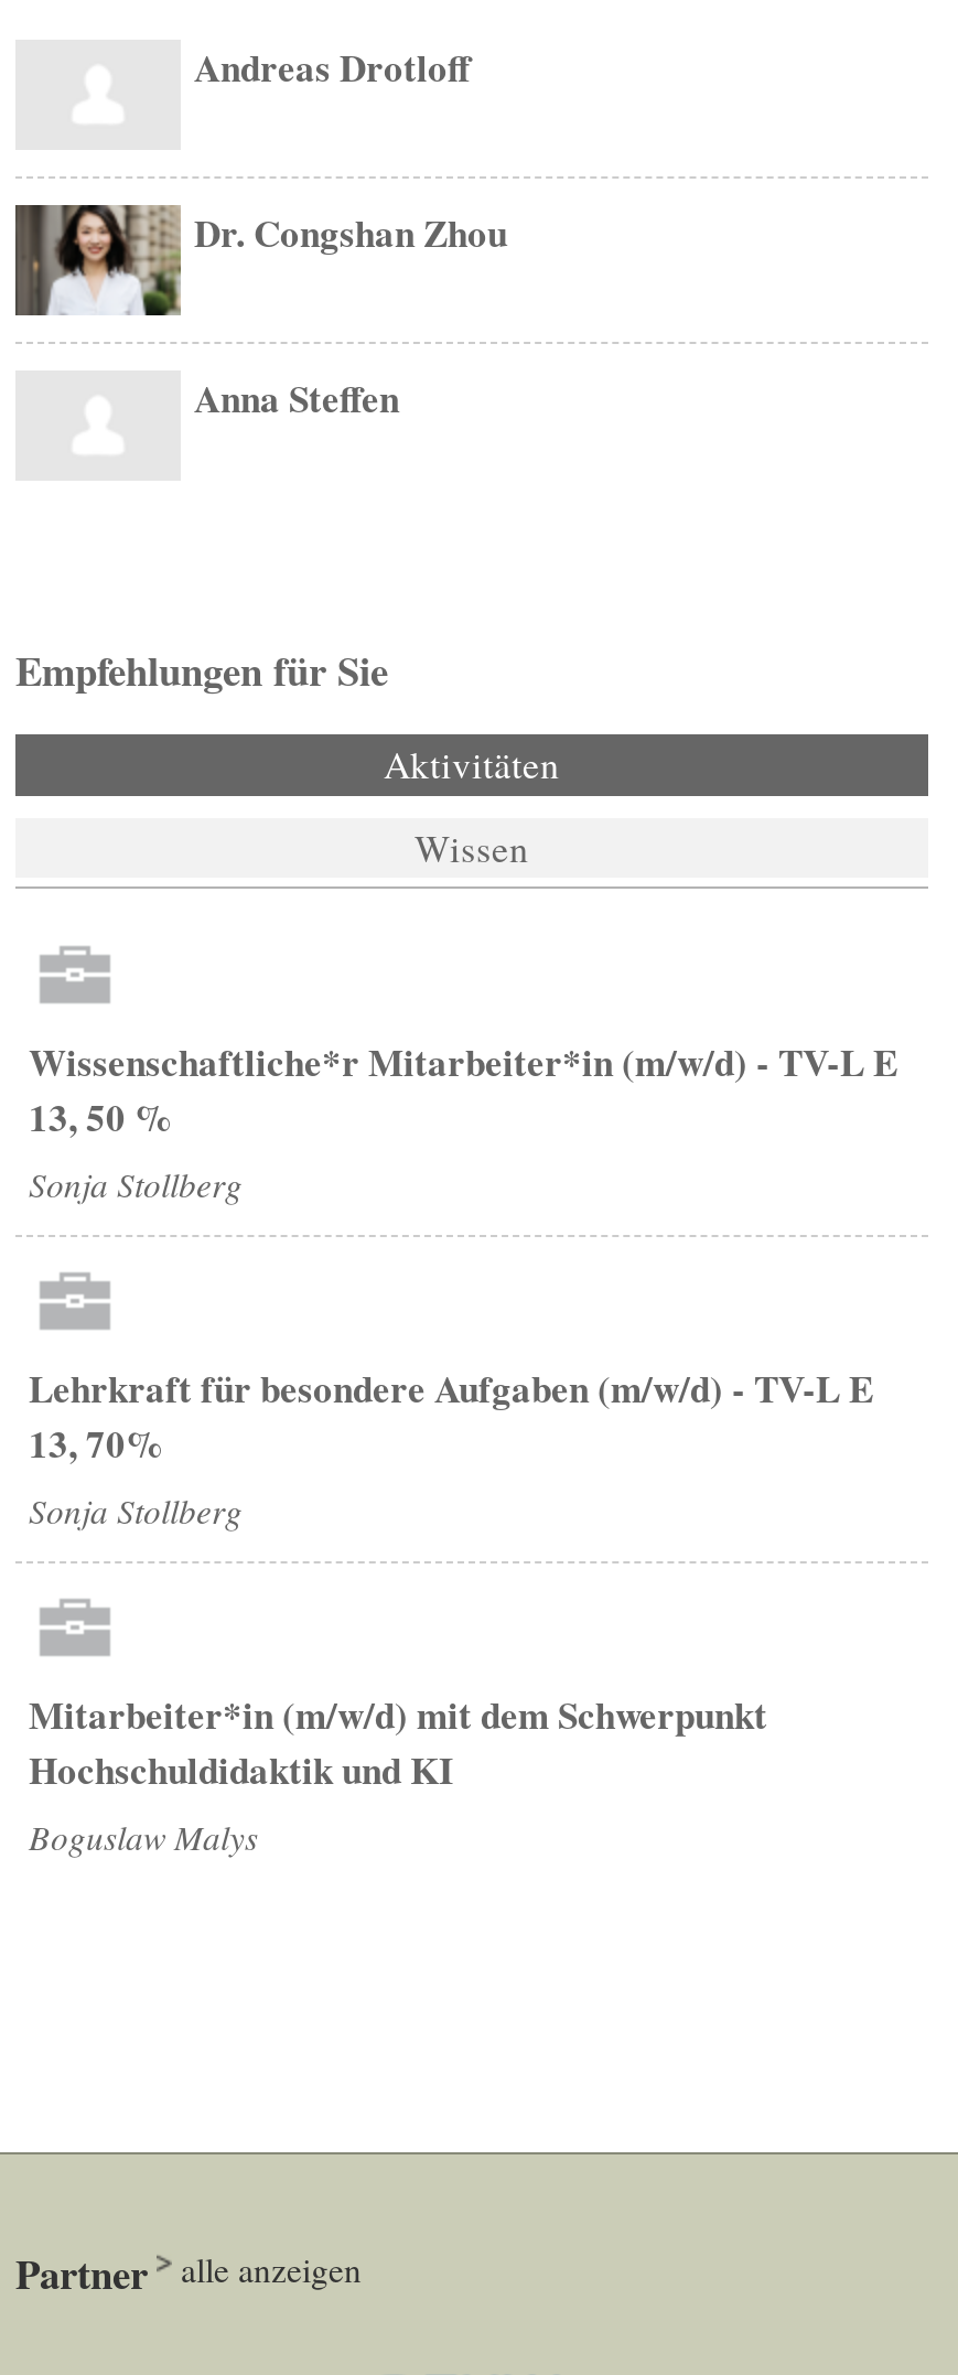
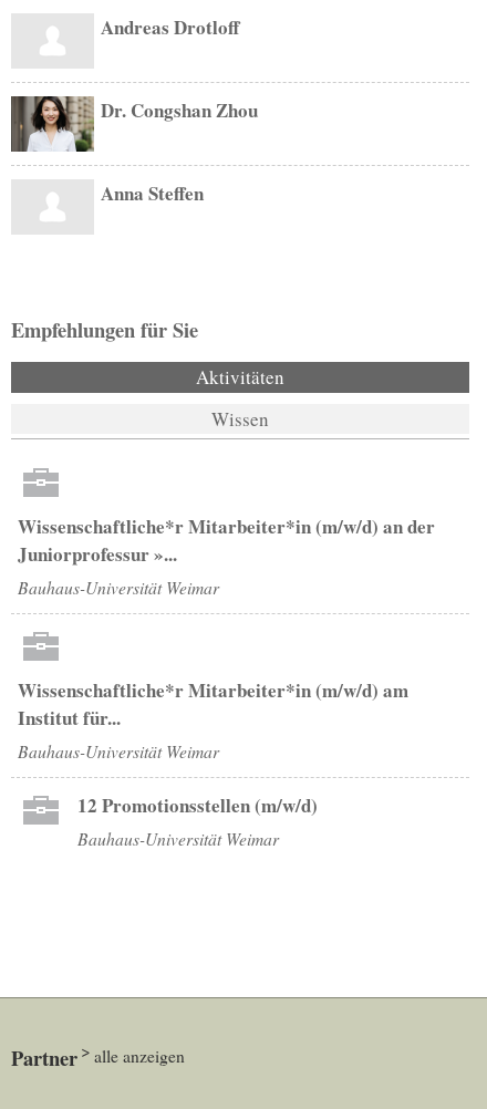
[29,1034,897,1206] Wissenschaftliche*r Mitarbeiter*in (m/w/d) - TV-L E | 13, 50 % | Sonja Stollberg -> [18,512,435,599] Wissenschaftliche*r Mitarbeiter*in (m/w/d) an der | Juniorprofessur »... | Bauhaus-Universität Weimar
[29,1360,873,1532] Lehrkraft für besondere Aufgaben (m/w/d) - TV-L E | 13, 70% | Sonja Stollberg -> [18,676,408,762] Wissenschaftliche*r Mitarbeiter*in (m/w/d) am | Institut für... | Bauhaus-Universität Weimar
[29,1687,767,1859] Mitarbeiter*in (m/w/d) mit dem Schwerpunkt | Hochschuldidaktik und KI | Boguslaw Malys -> [77,791,318,850] 12 Promotionsstellen (m/w/d) | Bauhaus-Universität Weimar

